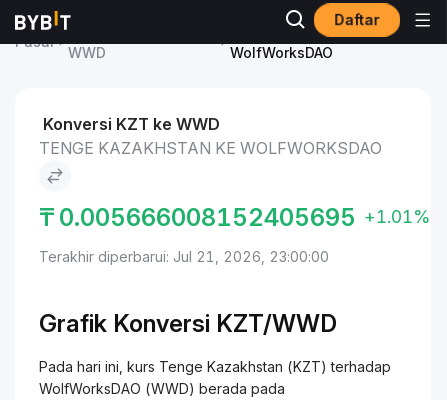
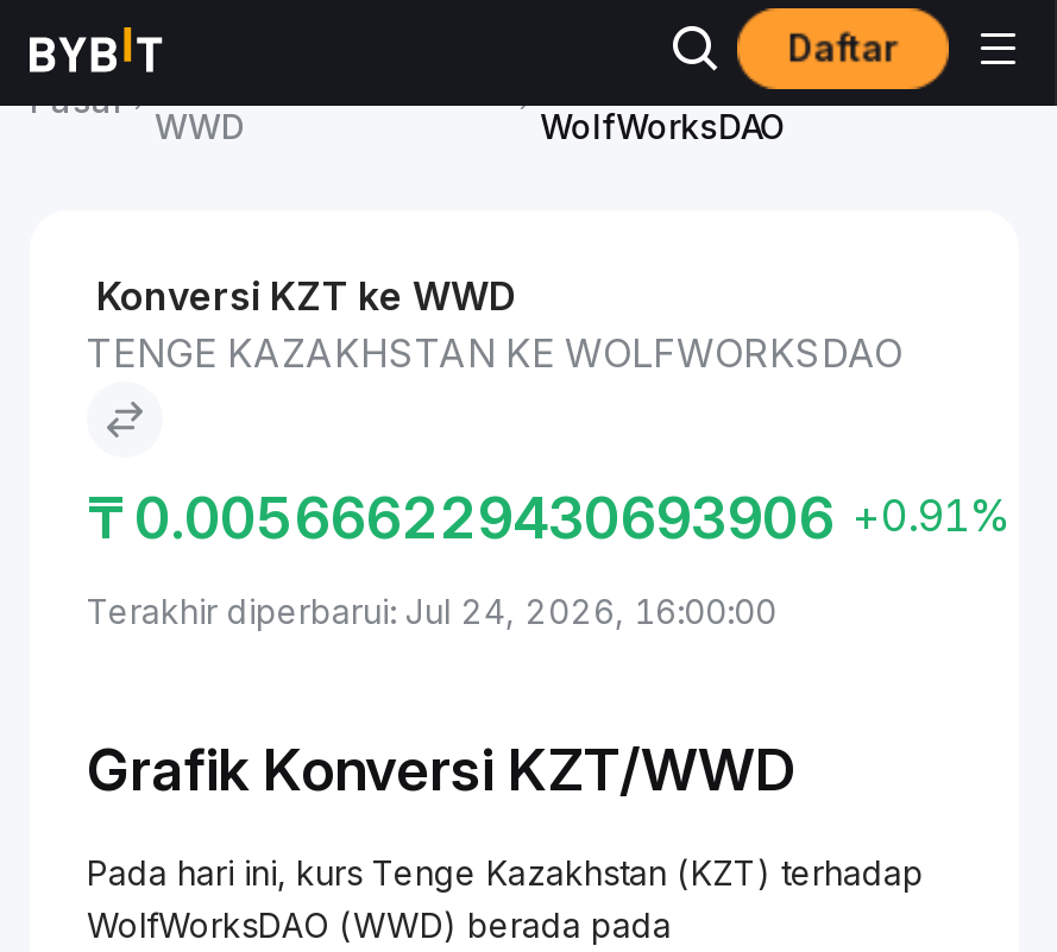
[39,203,430,232] ₸ 0.005666008152405695 +1.01% -> [87,484,1009,553] ₸ 0.005666229430693906 +0.91%
[39,248,329,265] Terakhir diperbarui: Jul 21, 2026, 23:00:00 -> [87,591,776,631] Terakhir diperbarui: Jul 24, 2026, 16:00:00

